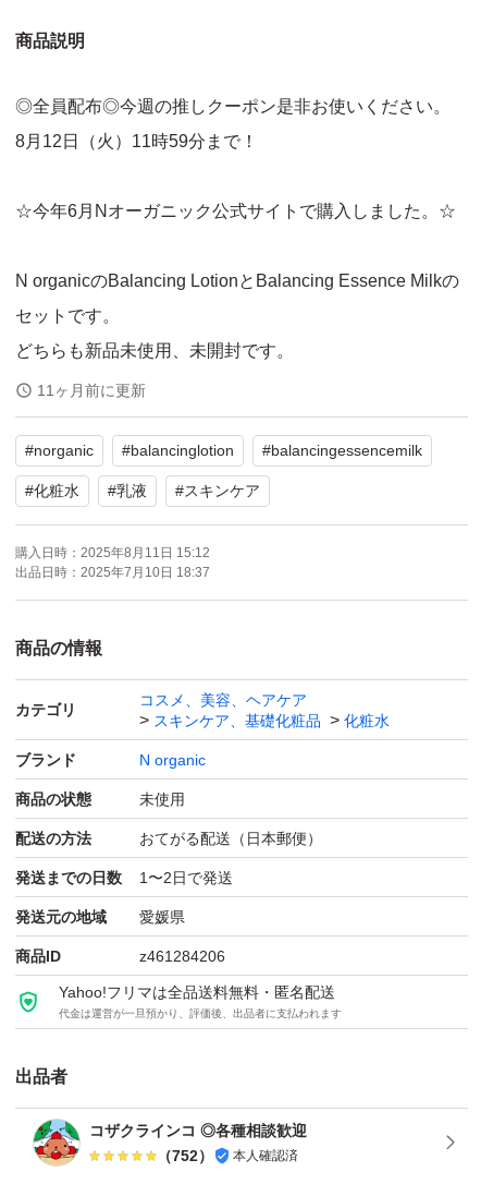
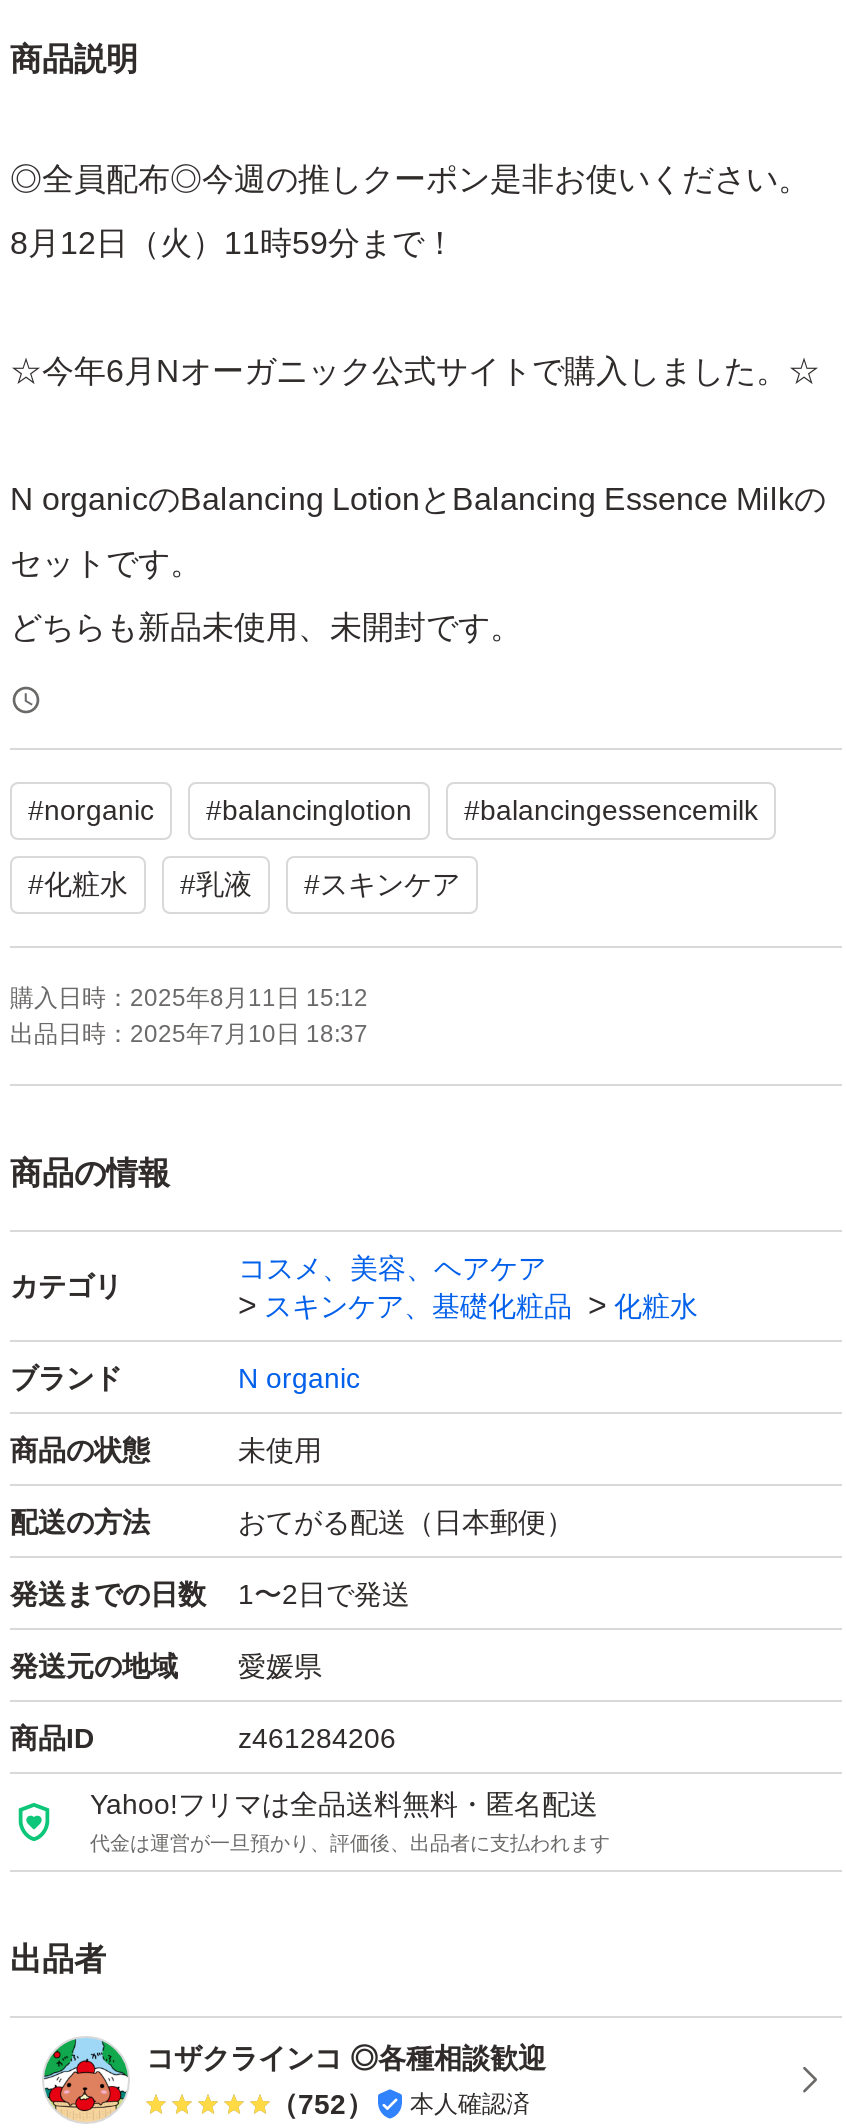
[37,382,146,399] 11ヶ月前に更新 -> none

